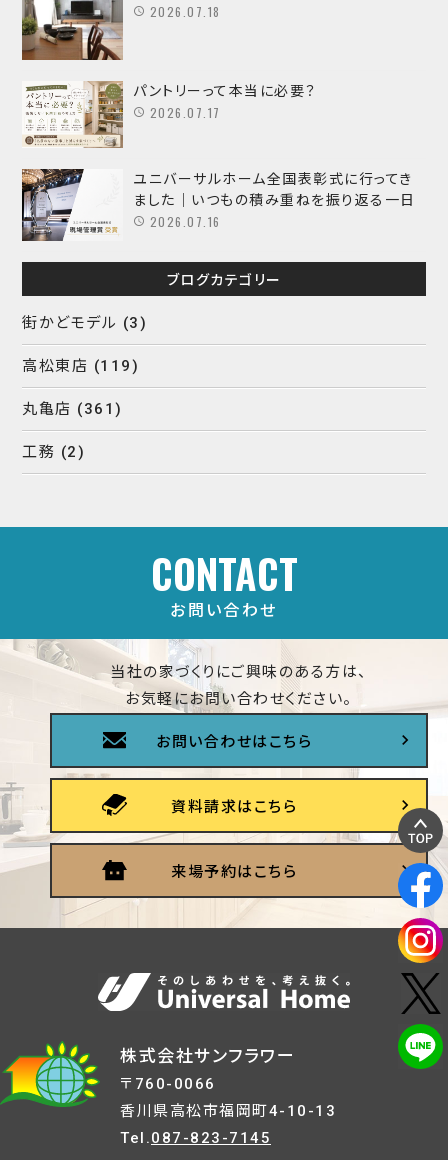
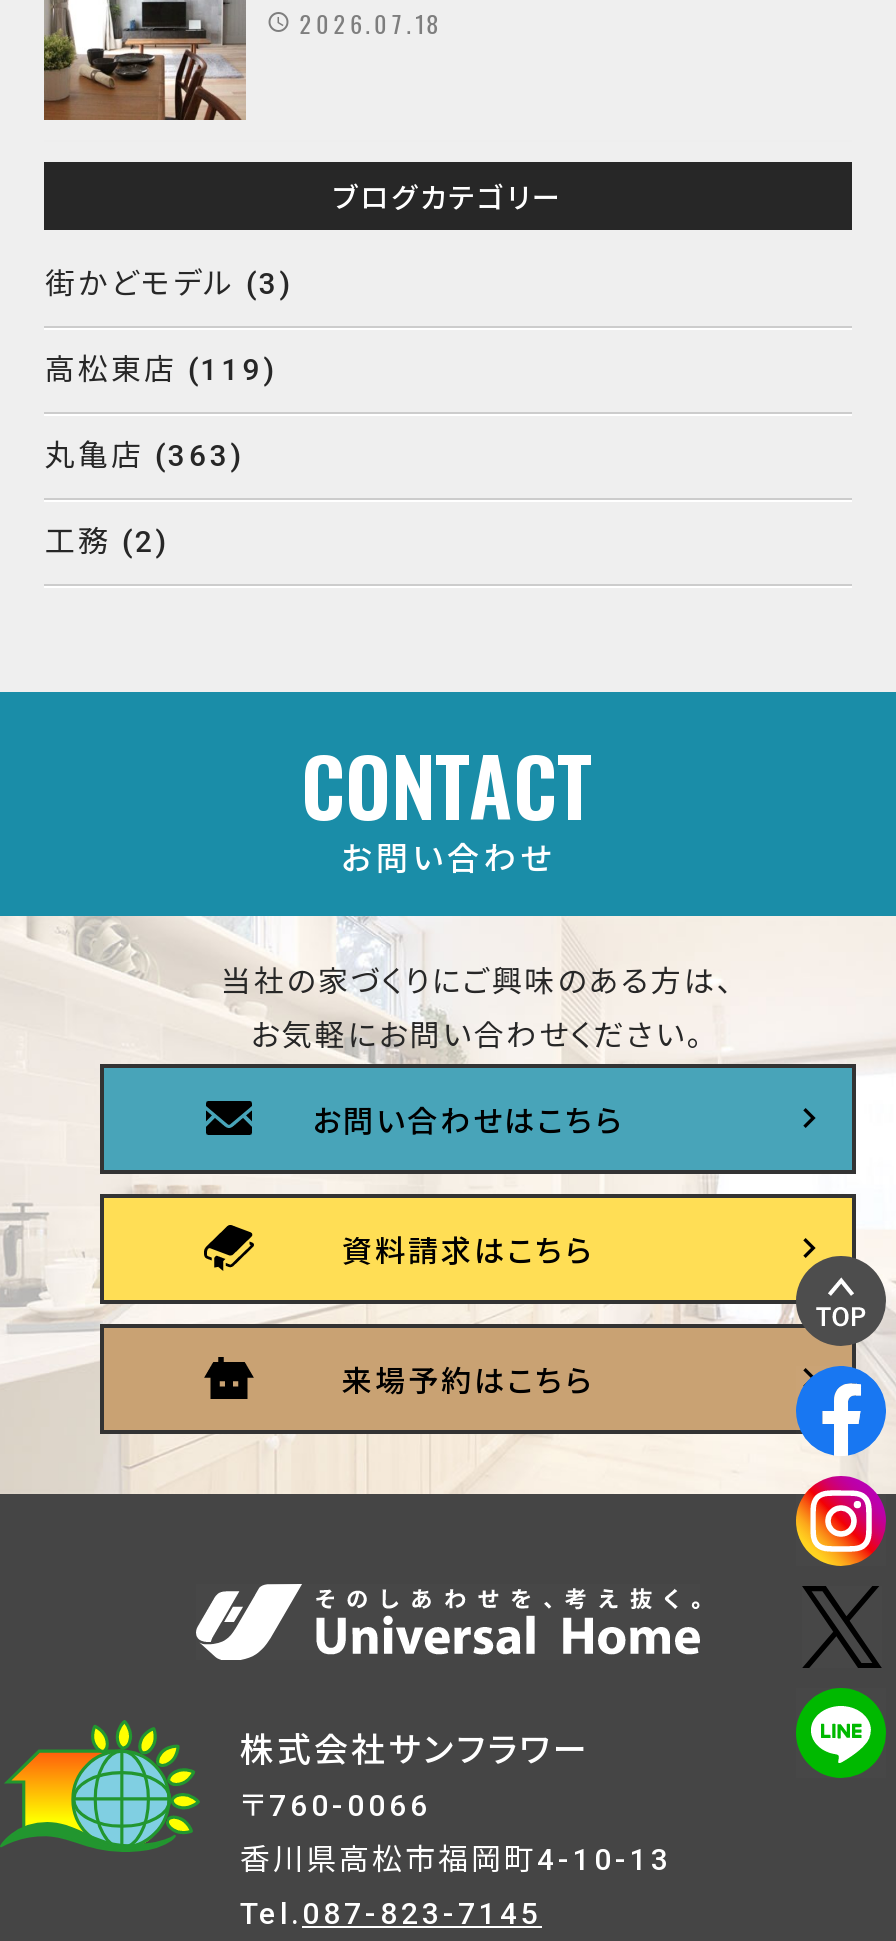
[22,81,317,149] [image] | パントリーって本当に必要？ | 2026.07.17 -> none
[21,168,84,211] [image] -> none
[133,171,416,230] ユニバーサルホーム全国表彰式に行ってき | ました｜いつもの積み重ねを振り返る一日 | 2026.07.16 -> none
[22,400,123,418] 丸亀店(361) -> [45,437,246,473] 丸亀店(363)

